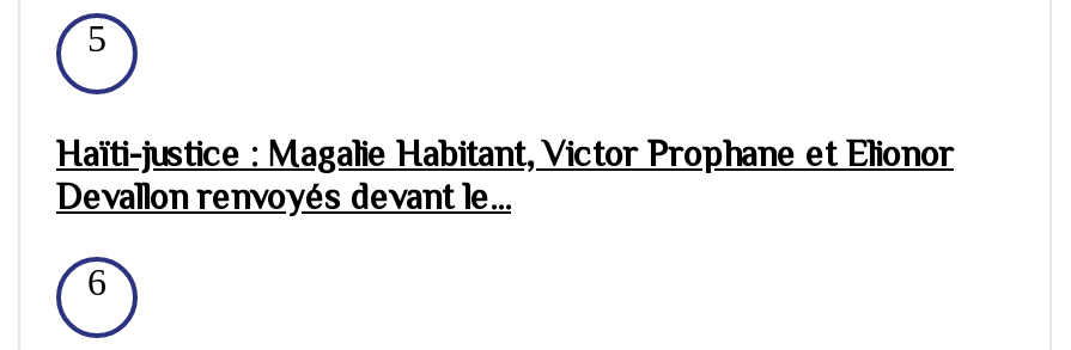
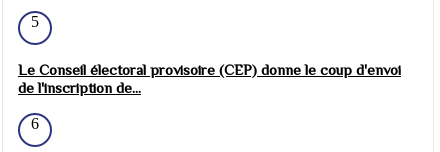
[56,133,954,217] Haïti-justice : Magalie Habitant, Victor Prophane et Elionor | Devallon renvoyés devant le... -> [18,61,401,96] Le Conseil électoral provisoire (CEP) donne le coup d'envoi | de l'inscription de...

